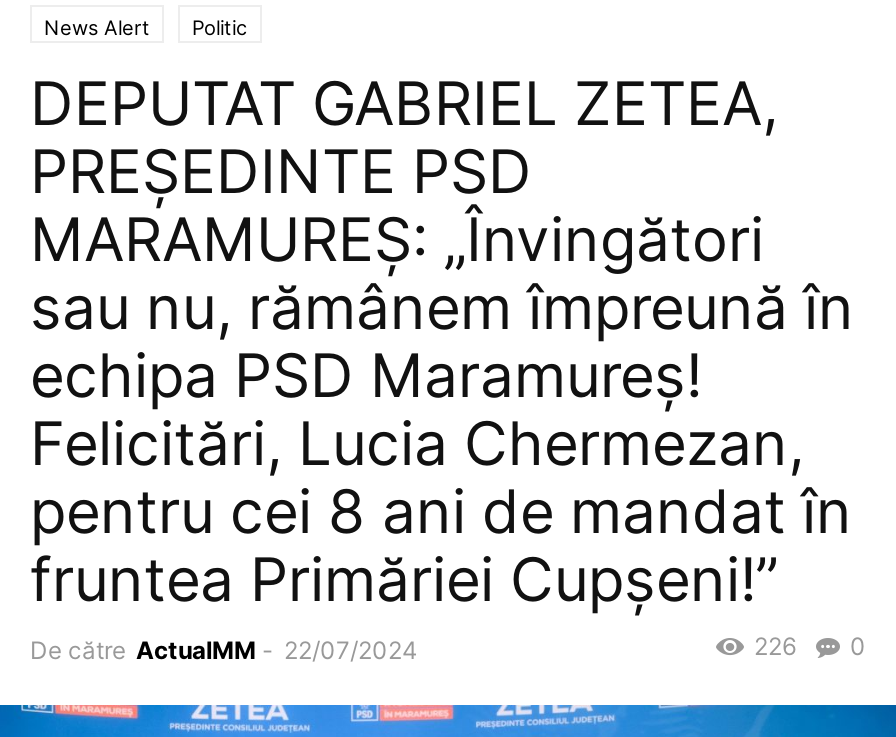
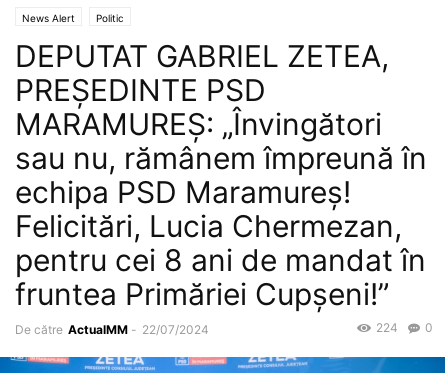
[754,631,866,661] 226 0 -> [376,320,433,335] 224 0

